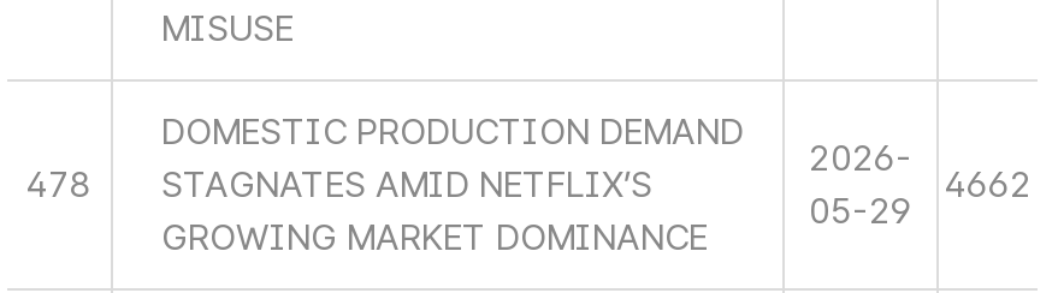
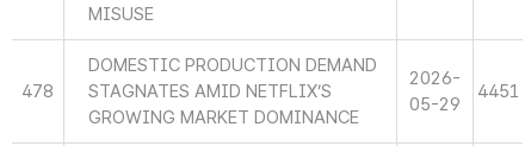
[945,163,1032,207] 4662 -> [477,81,520,102] 4451

